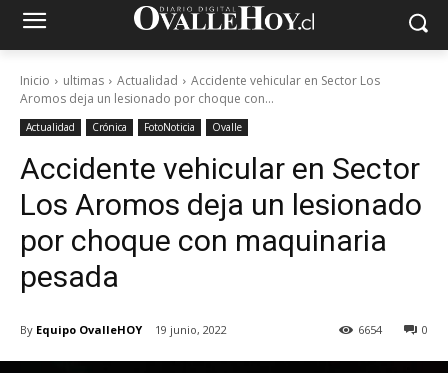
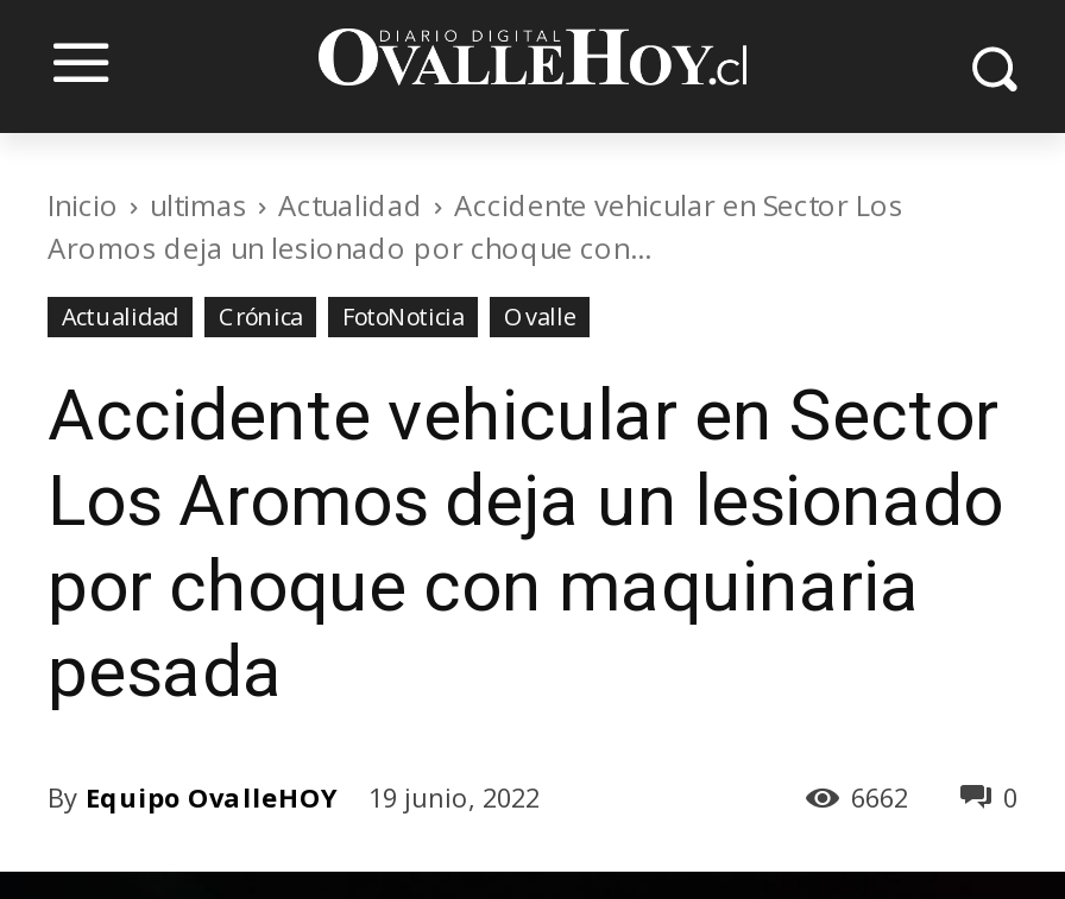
[358,322,382,337] 6654 -> [851,779,908,815] 6662

